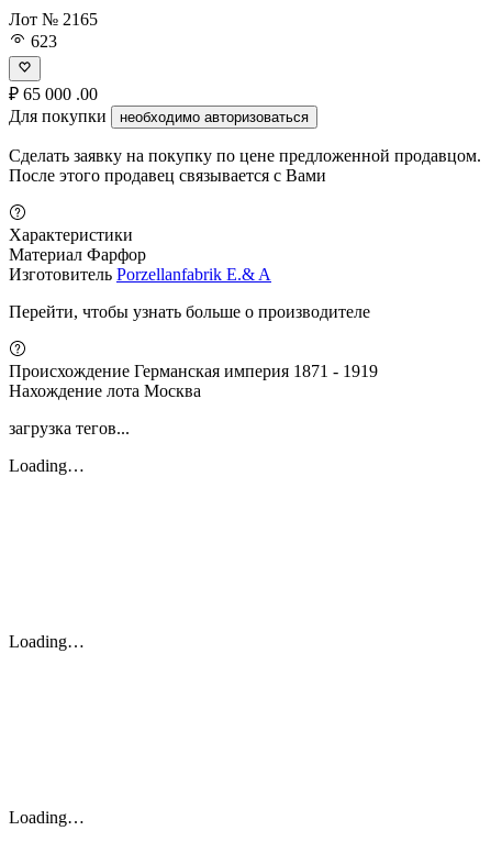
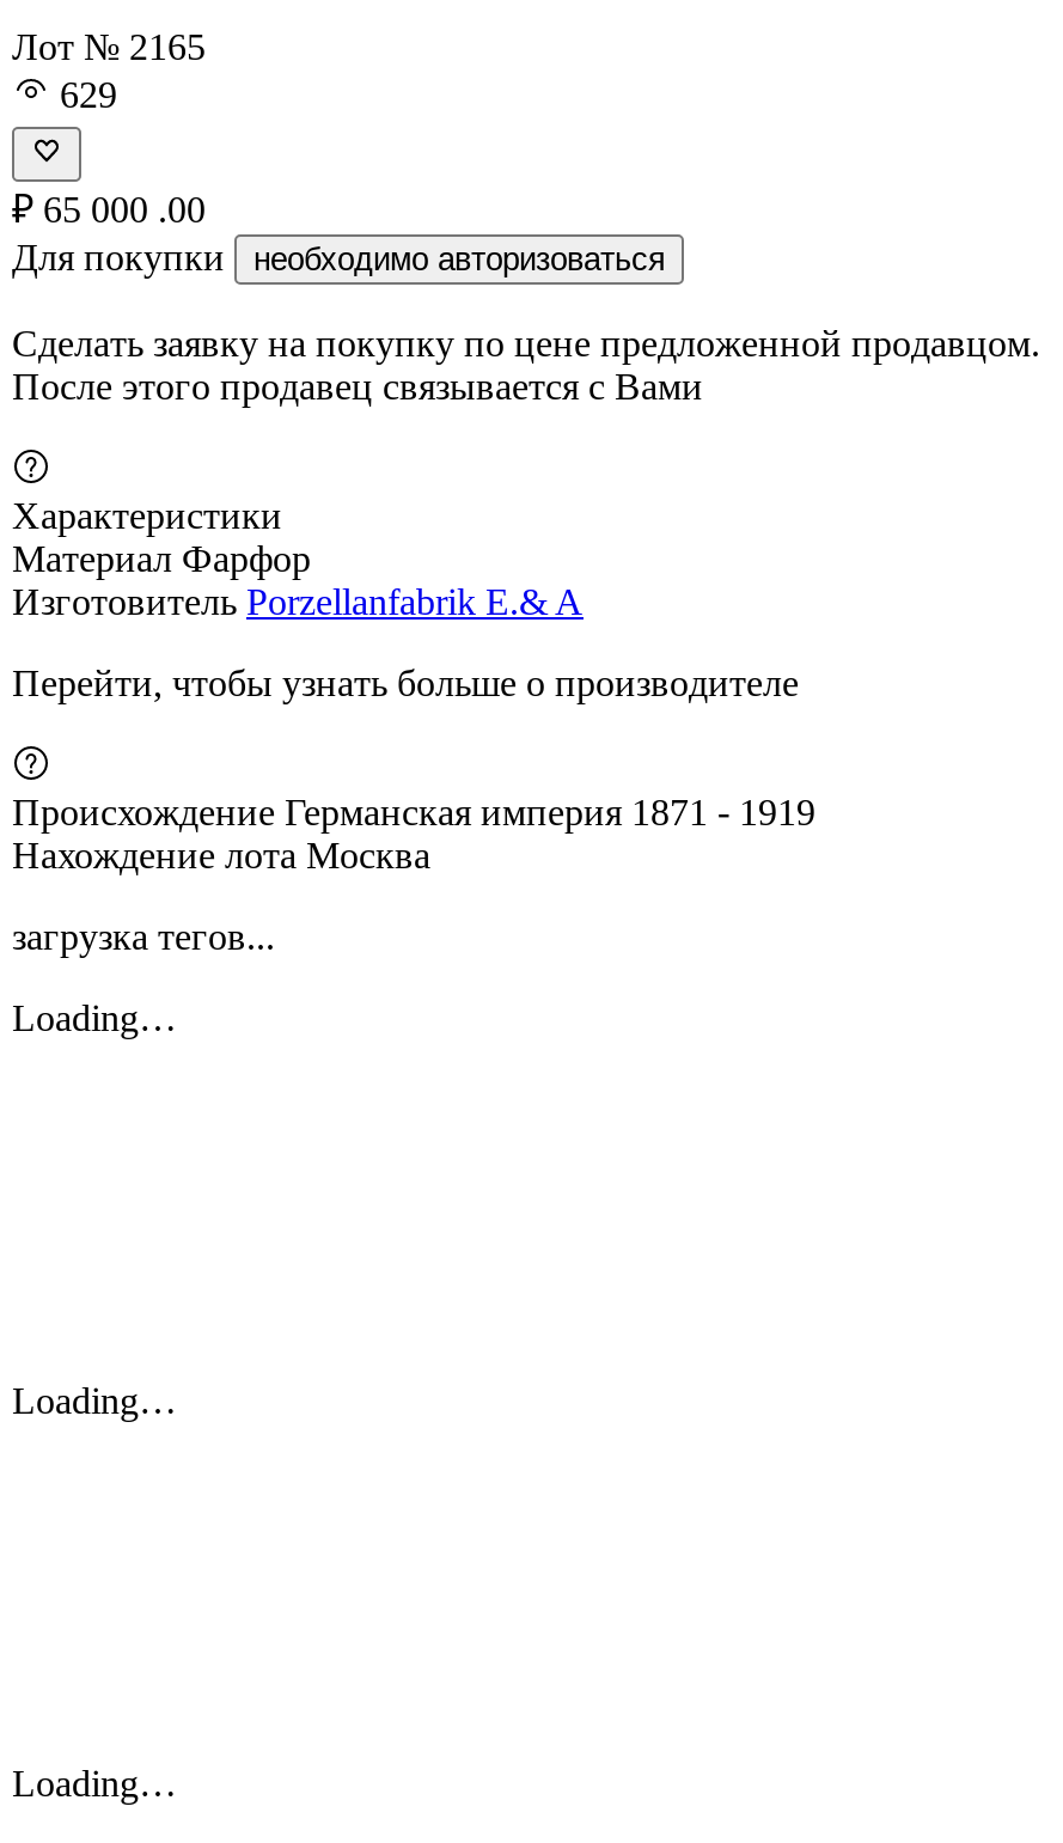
[26,32,57,51] 623 -> [50,75,117,116] 629

